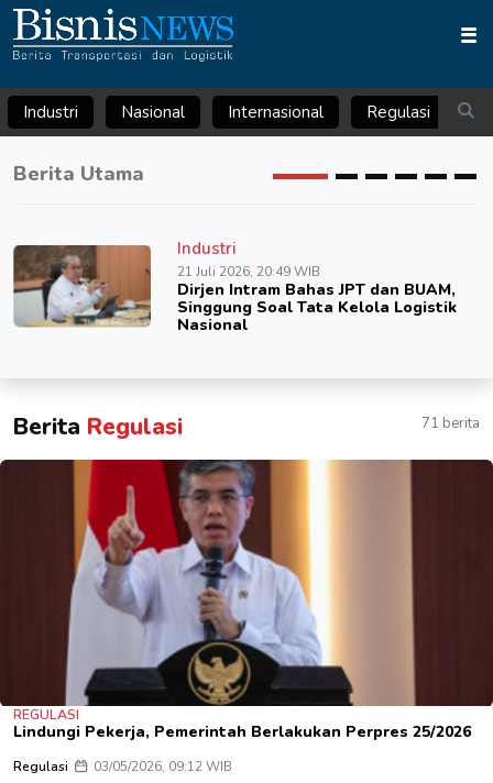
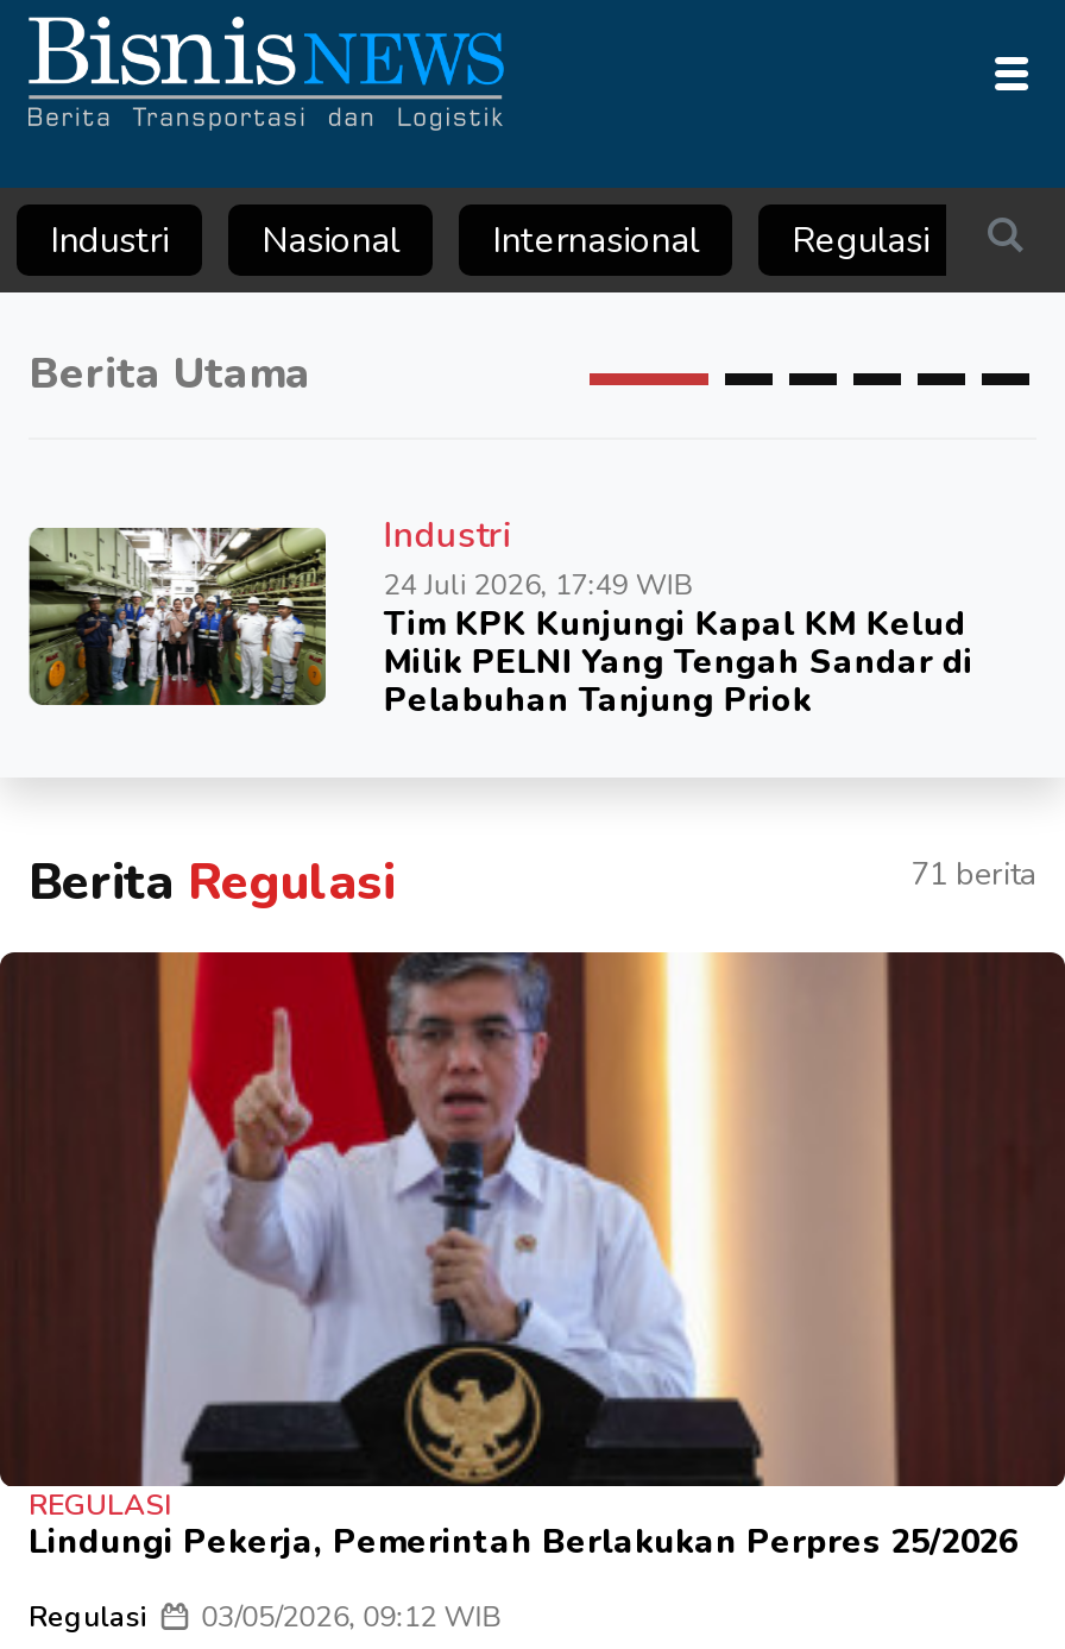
[14,244,457,336] [image] | 21 Juli 2026, 20:49 WIB | Dirjen Intram Bahas JPT dan BUAM, | Singgung Soal Tata Kelola Logistik | Nasional -> [29,525,973,723] [image] | 24 Juli 2026, 17:49 WIB | Tim KPK Kunjungi Kapal KM Kelud | Milik PELNI Yang Tengah Sandar di | Pelabuhan Tanjung Priok

